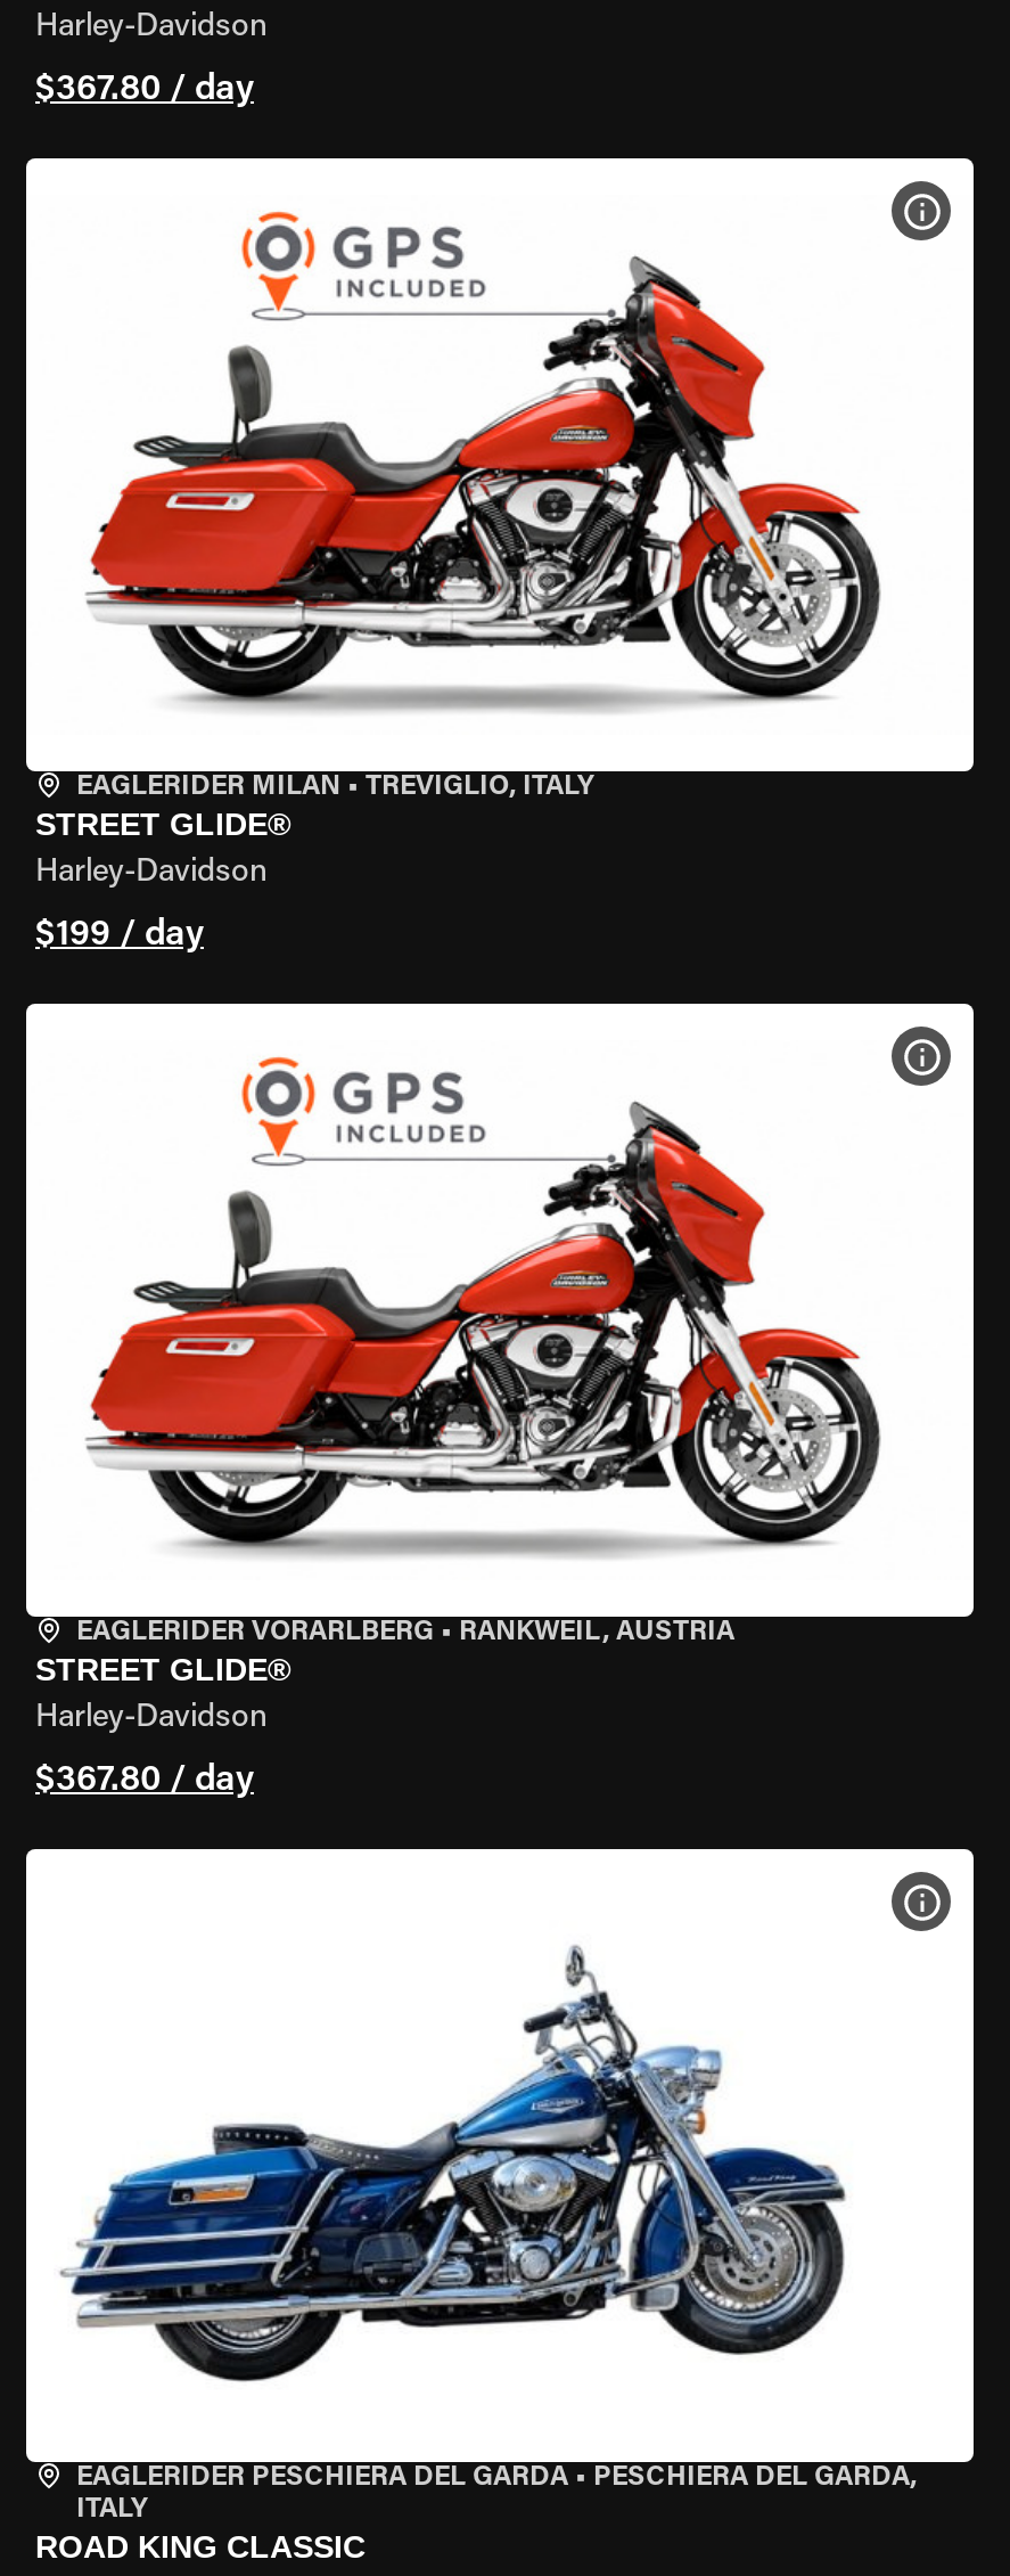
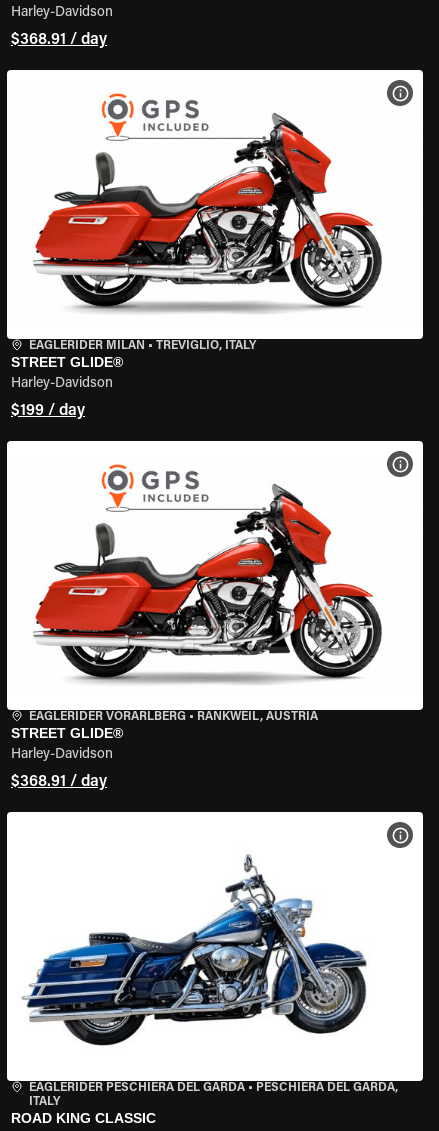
[35,72,254,108] $367.80 / day -> [11,32,107,48] $368.91 / day
[35,1763,254,1799] $367.80 / day -> [11,774,107,790] $368.91 / day

